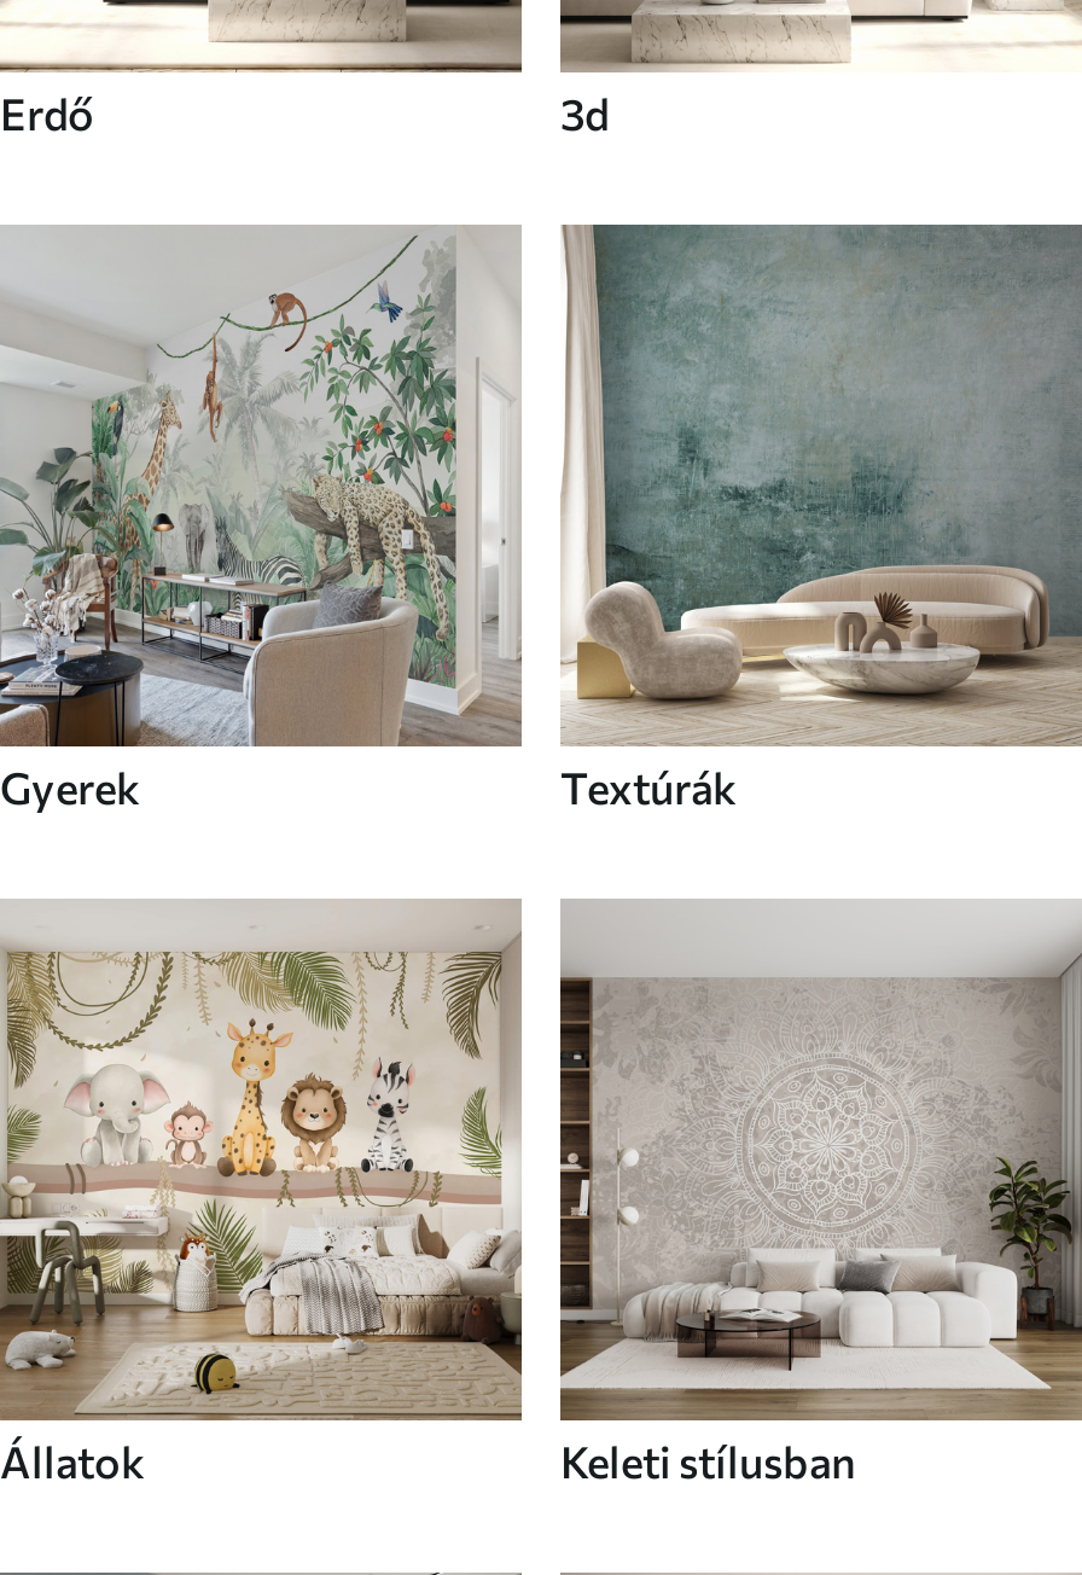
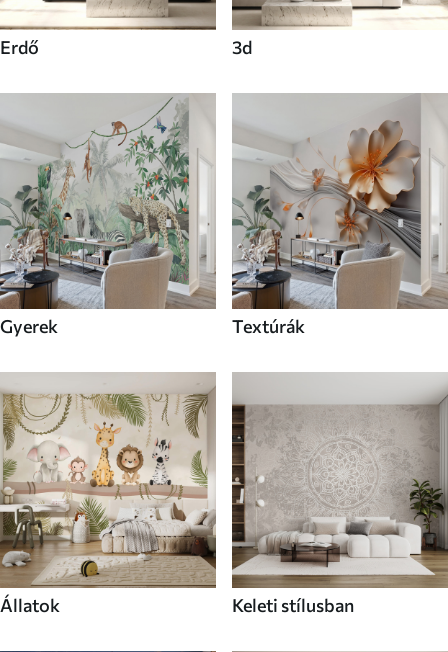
[560,225,1075,746] [image] -> [231,94,445,309] [image]

